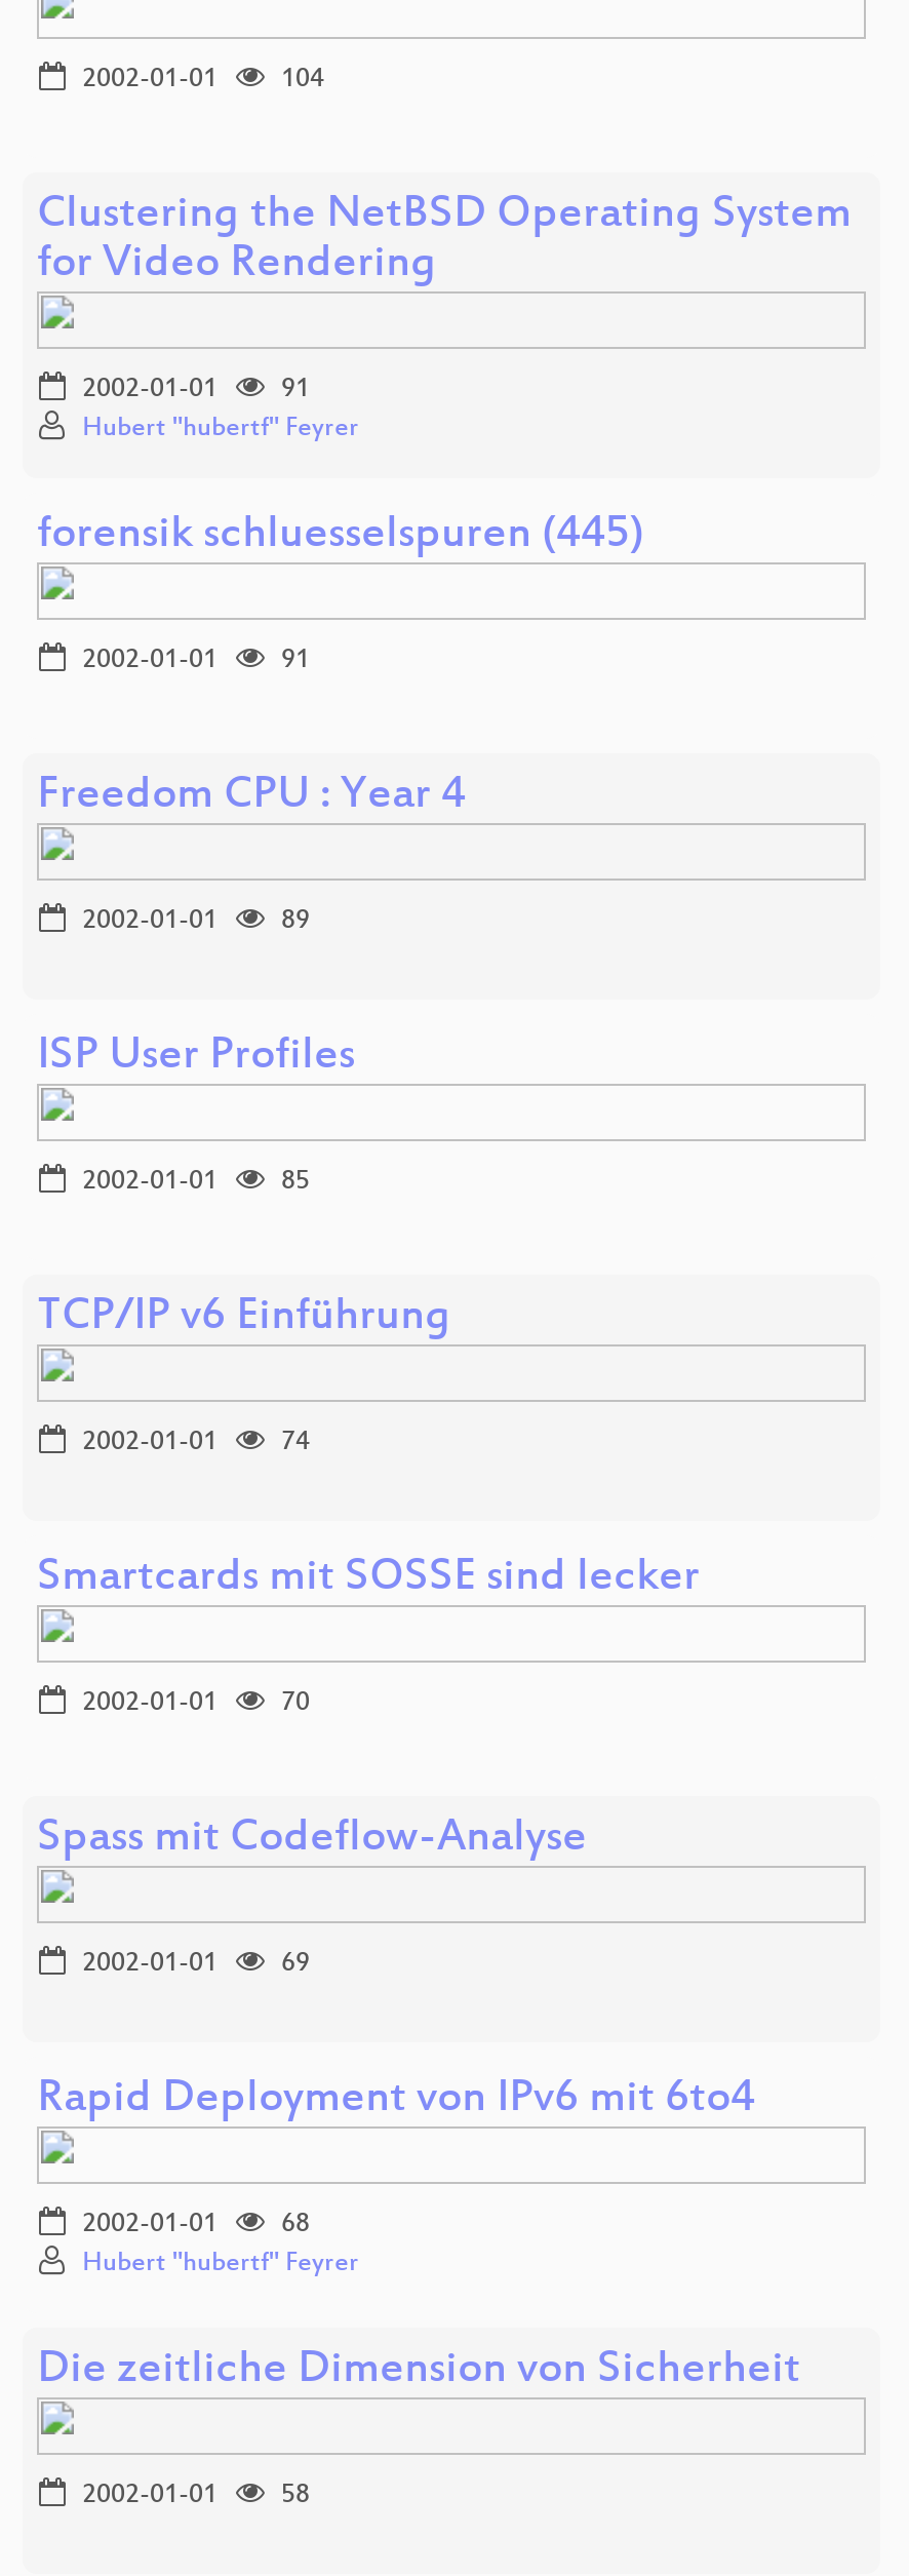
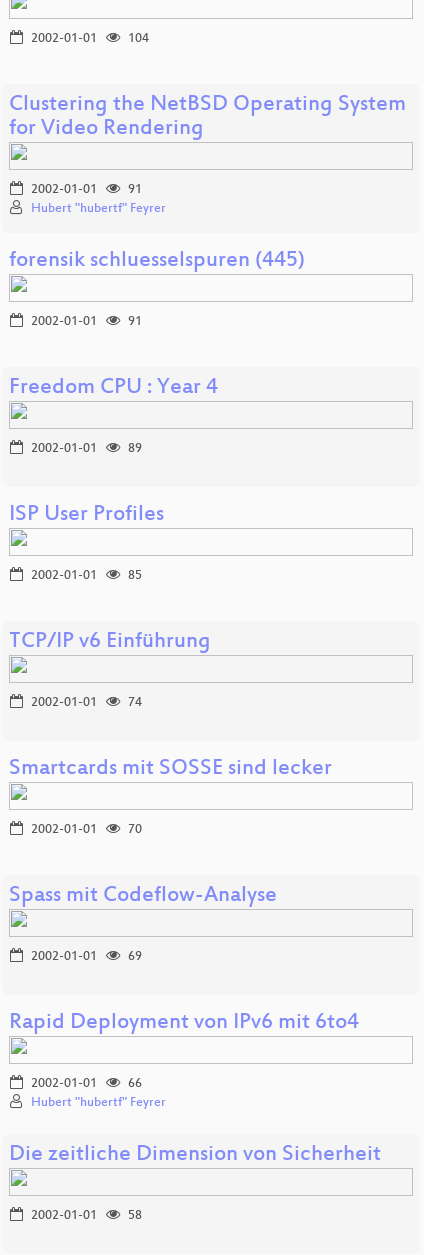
[76,2210,310,2239] 2002-01-01 68 -> [28,1077,142,1091] 2002-01-01 66

